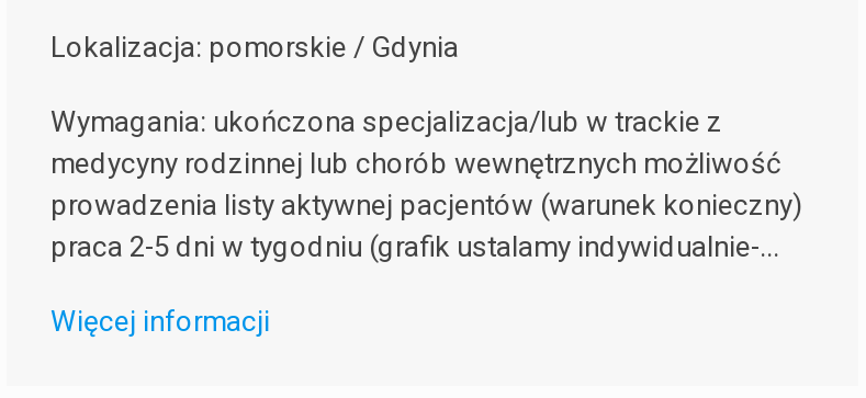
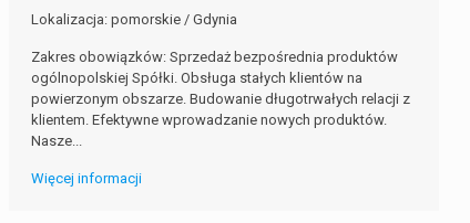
[50,105,803,263] Wymagania: ukończona specjalizacja/lub w trackie z | medycyny rodzinnej lub chorób wewnętrznych możliwość | prowadzenia listy aktywnej pacjentów (warunek konieczny) | praca 2-5 dni w tygodniu (grafik ustalamy indywidualnie-... -> [31,49,410,149] Zakres obowiązków: Sprzedaż bezpośrednia produktów | ogólnopolskiej Spółki. Obsługa stałych klientów na | powierzonym obszarze. Budowanie długotrwałych relacji z | klientem. Efektywne wprowadzanie nowych produktów. | Nasze...

